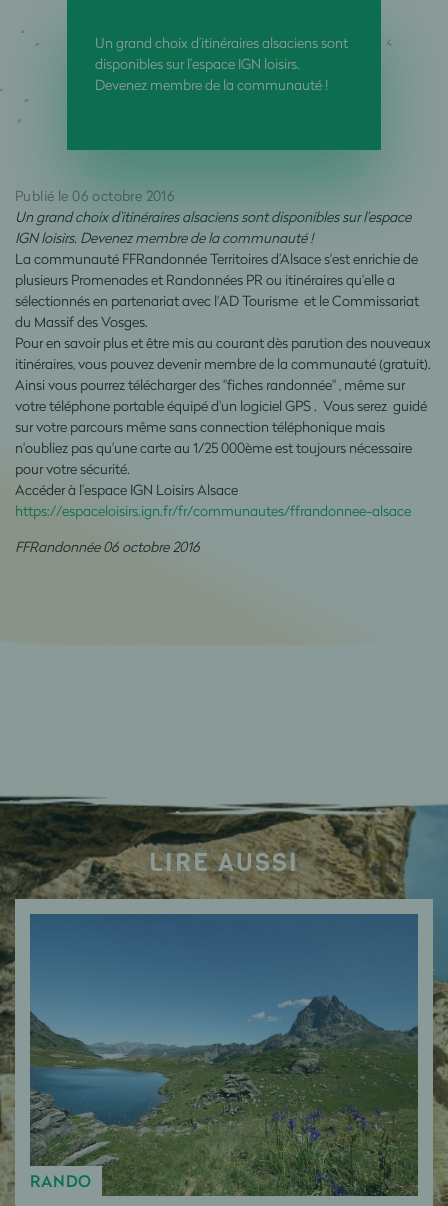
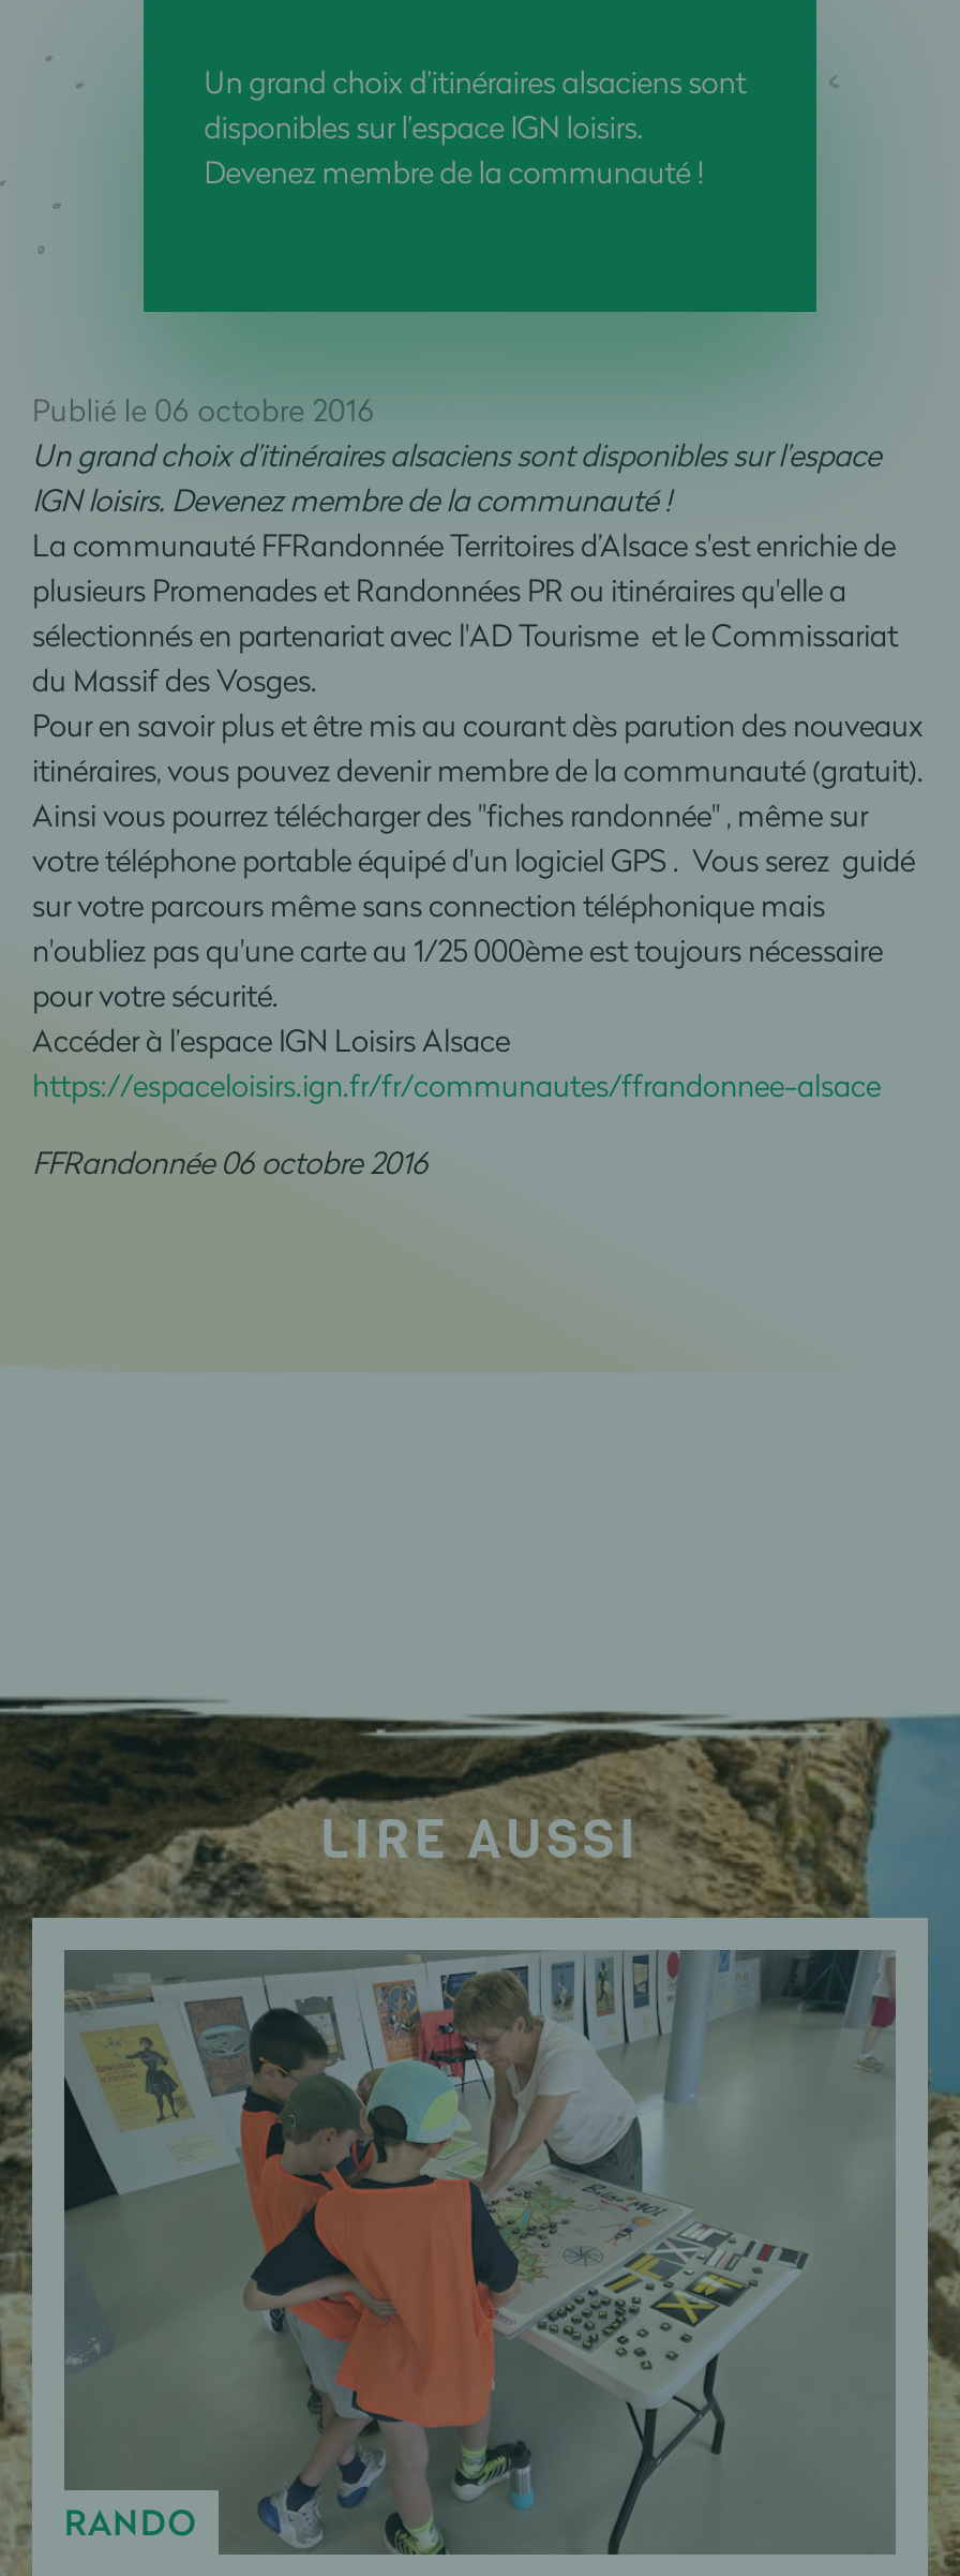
[30,913,418,1196] [image] -> [62,1948,896,2557] [image]

